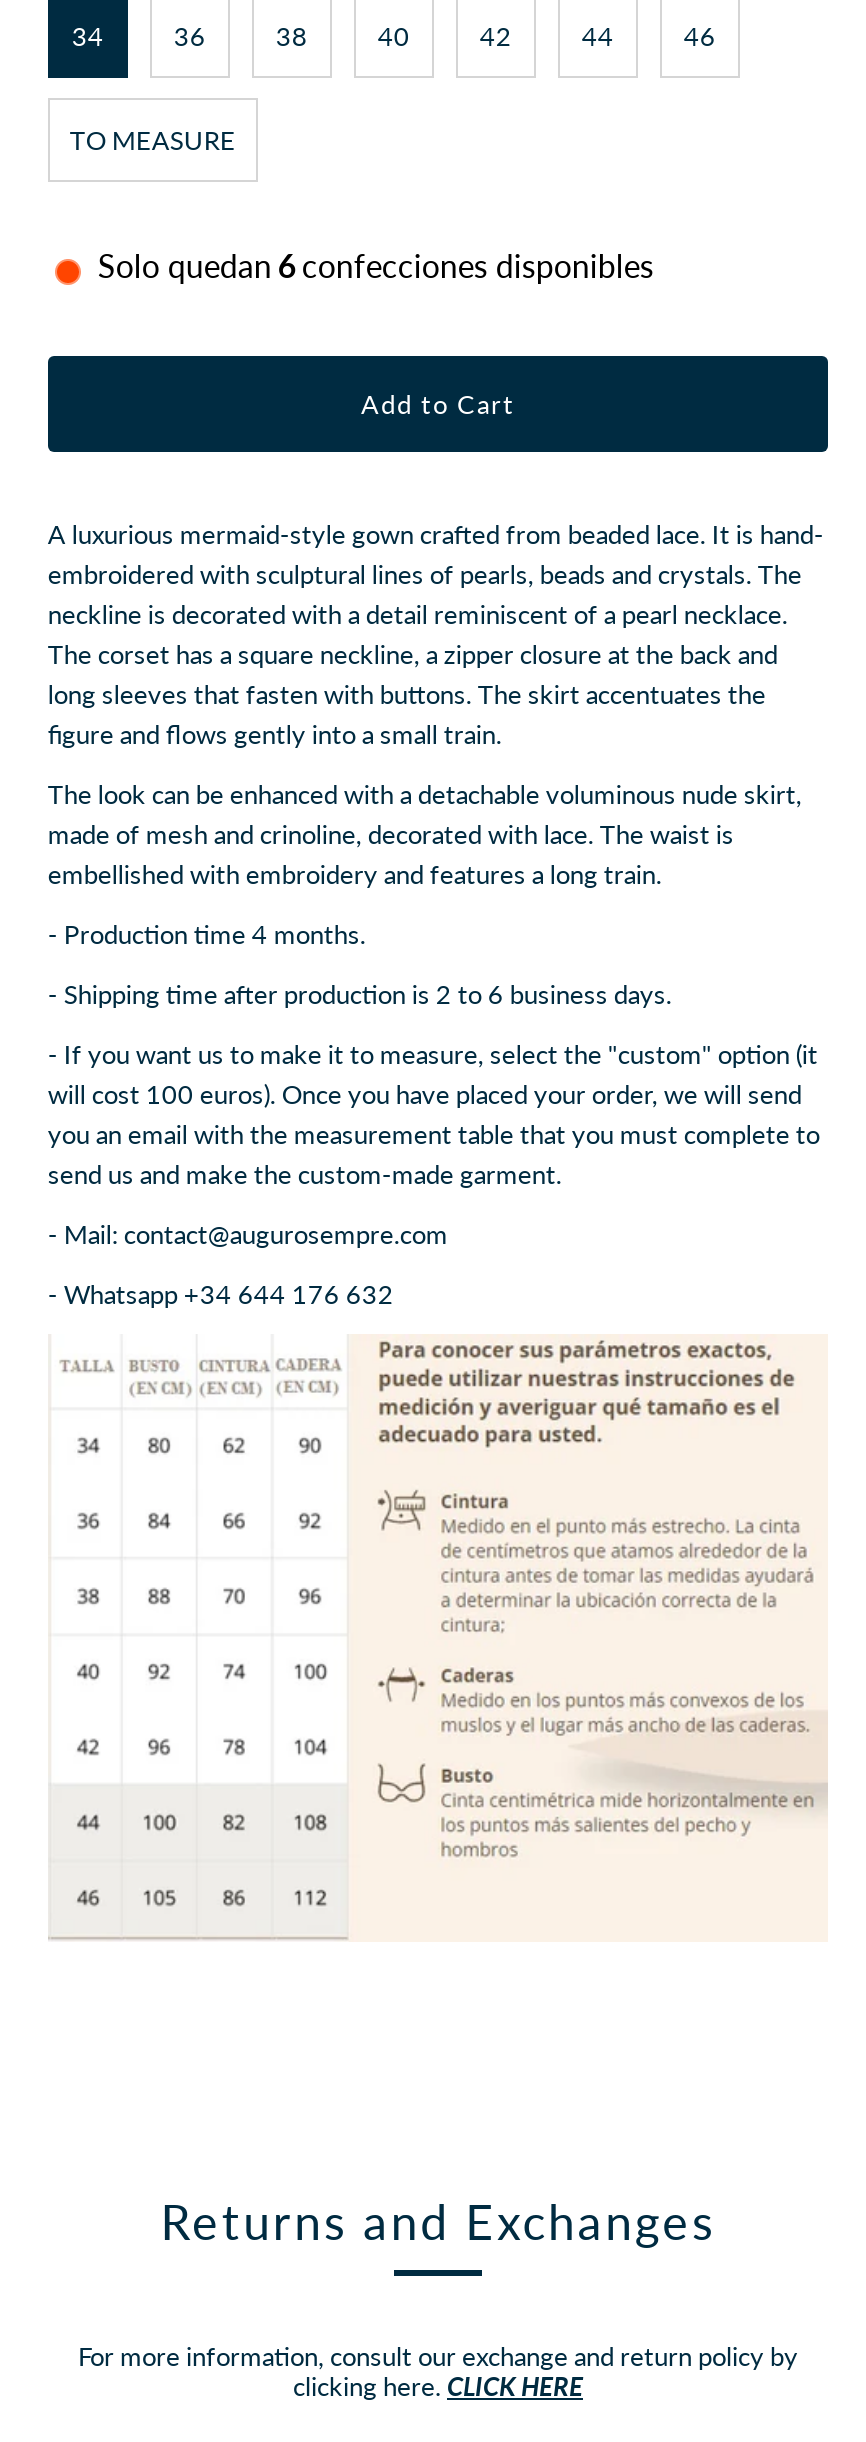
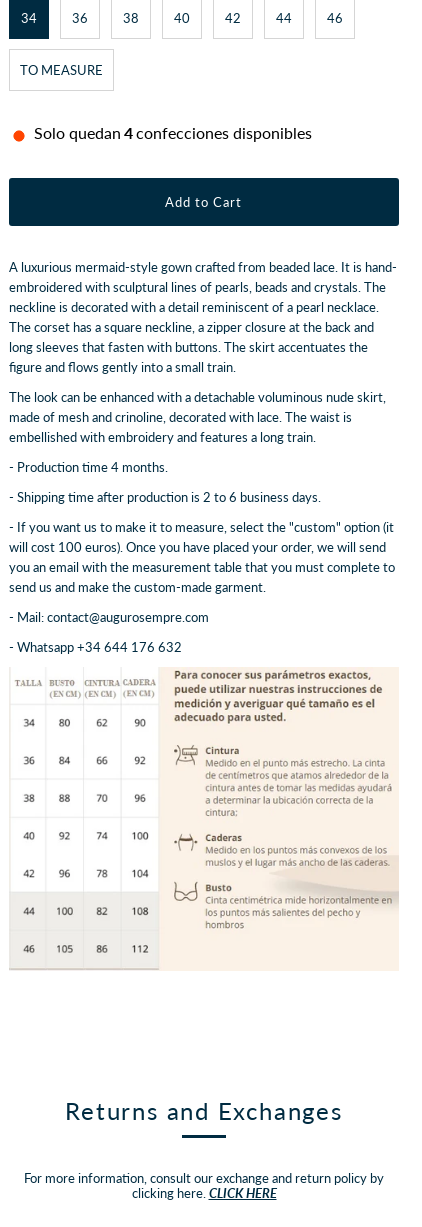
[98,246,654,284] Solo quedan 6 confecciones disponibles -> [34,123,312,142] Solo quedan 4 confecciones disponibles

